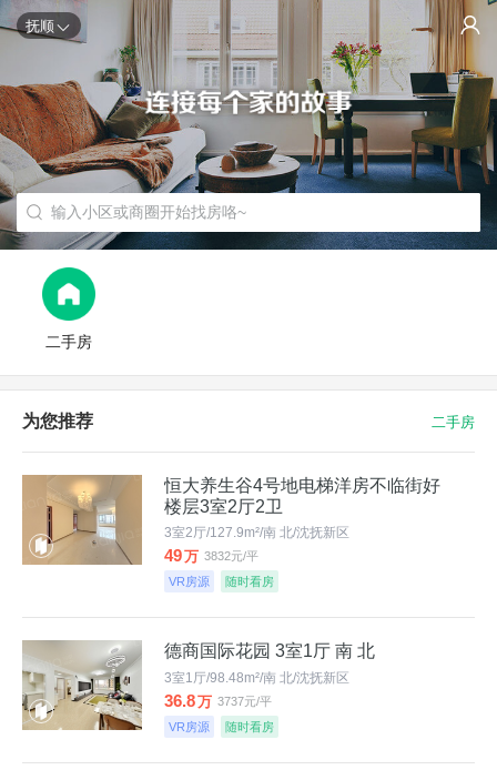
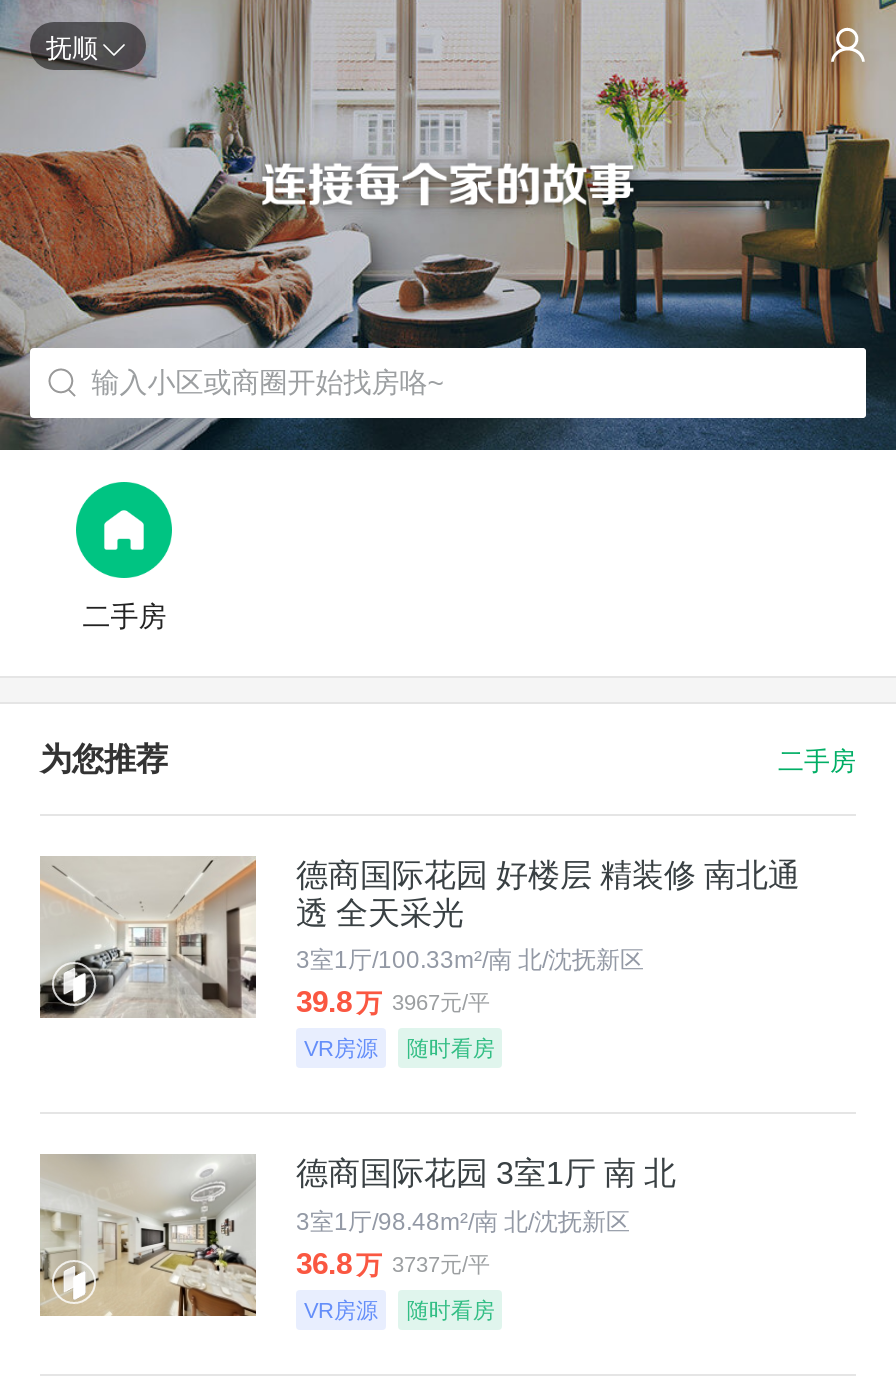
[22,475,440,565] [image] | 恒大养生谷4号地电梯洋房不临街好 | 楼层3室2厅2卫 -> [38,858,800,1018] [image] | 德商国际花园 好楼层 精装修 南北通 | 透 全天采光
[164,525,349,565] 3室2厅/127.9m²/南 北/沈抚新区 | 49 万 3832元/平 -> [296,946,644,1019] 3室1厅/100.33m²/南 北/沈抚新区 | 39.8 万 3967元/平

